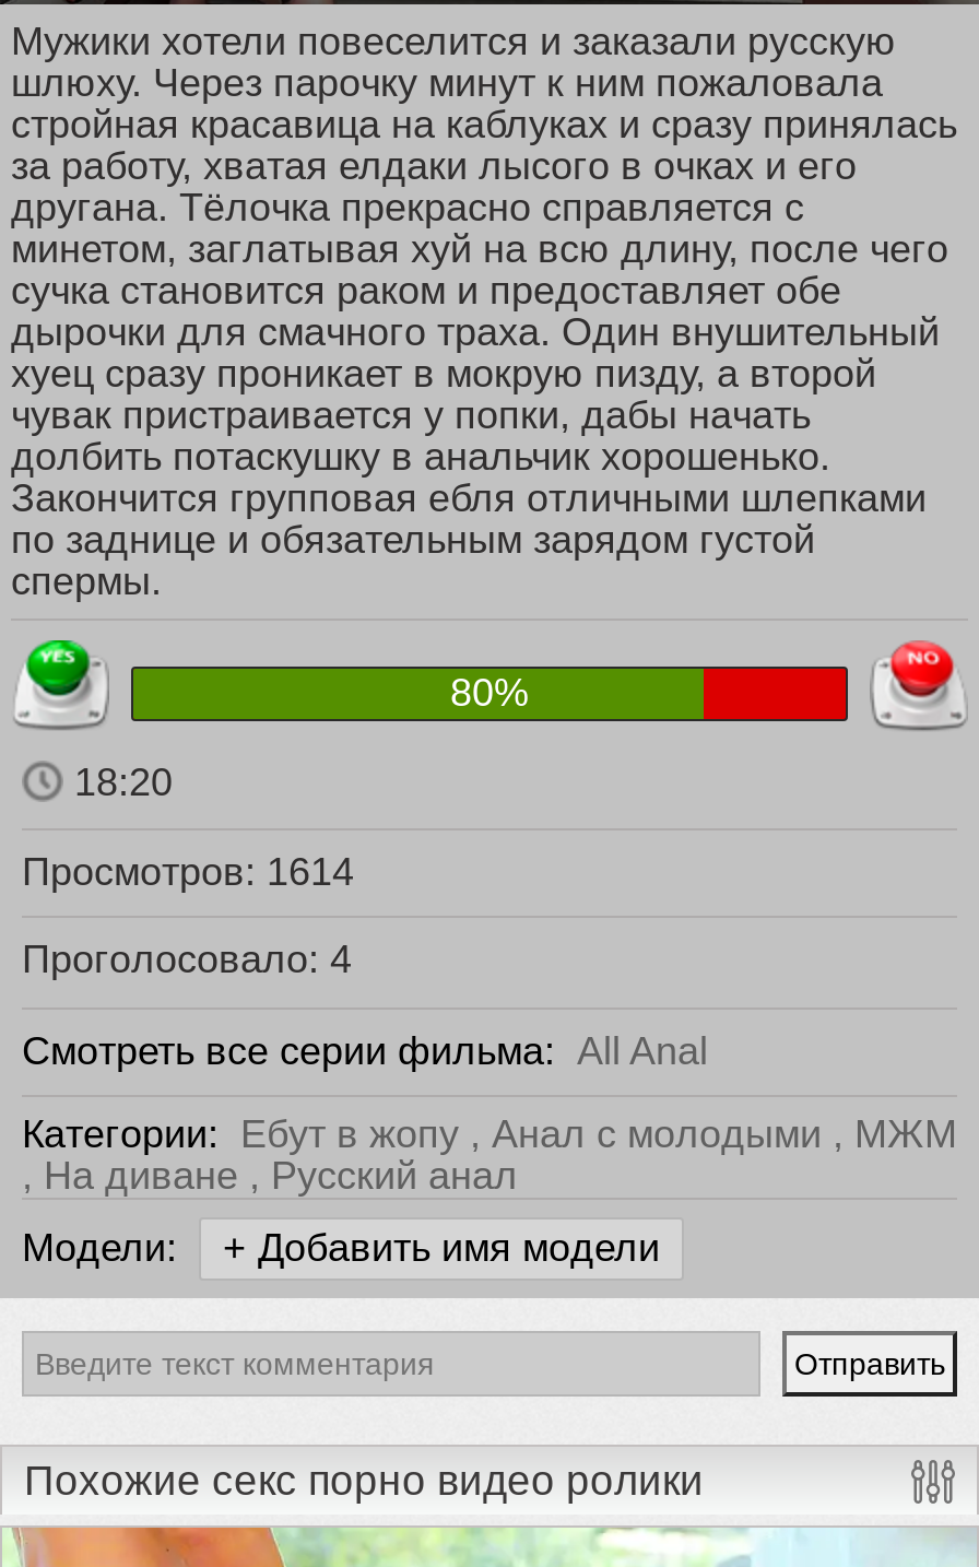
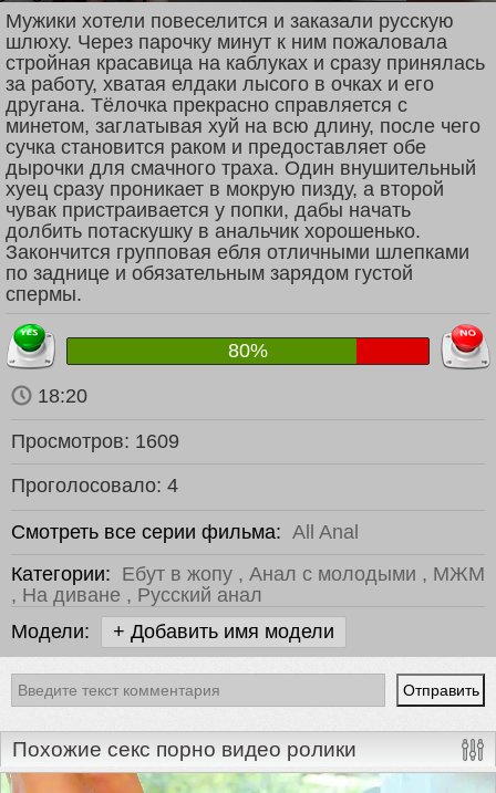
[22,850,354,894] Просмотров: 1614 -> [11,430,179,452] Просмотров: 1609

